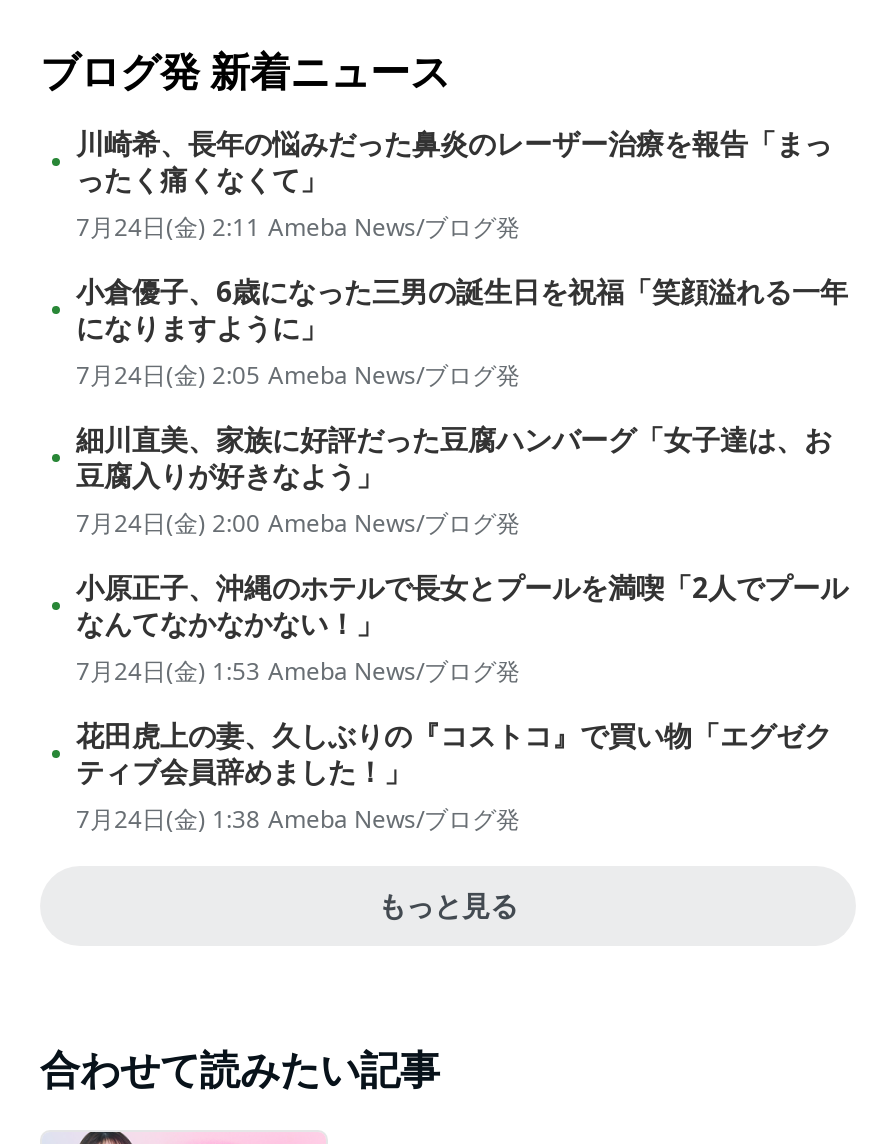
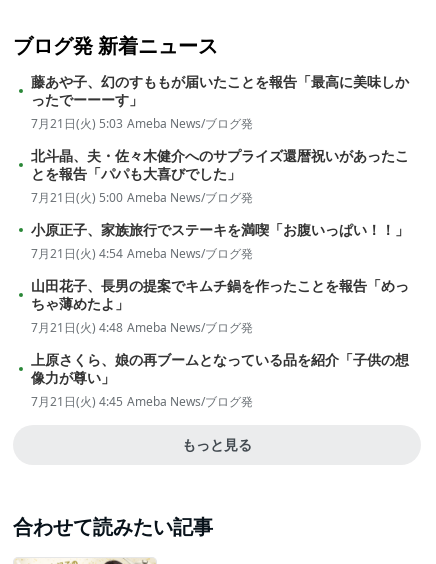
[76,124,832,244] 川崎希、長年の悩みだった鼻炎のレーザー治療を報告「まっ | ったく痛くなくて」 | 7月24日(金) 2:11 Ameba News/ブログ発 -> [31,72,409,132] 藤あや子、幻のすももが届いたことを報告「最高に美味しか | ったでーーーす」 | 7月21日(火) 5:03 Ameba News/ブログ発
[76,272,848,392] 小倉優子、6歳になった三男の誕生日を祝福「笑顔溢れる一年 | になりますように」 | 7月24日(金) 2:05 Ameba News/ブログ発 -> [31,146,409,206] 北斗晶、夫・佐々木健介へのサプライズ還暦祝いがあったこ | とを報告「パパも大喜びでした」 | 7月21日(火) 5:00 Ameba News/ブログ発
[76,420,832,540] 細川直美、家族に好評だった豆腐ハンバーグ「女子達は、お | 豆腐入りが好きなよう」 | 7月24日(金) 2:00 Ameba News/ブログ発 -> [31,220,409,262] 小原正子、家族旅行でステーキを満喫「お腹いっぱい！！」 | 7月21日(火) 4:54 Ameba News/ブログ発
[76,568,848,688] 小原正子、沖縄のホテルで長女とプールを満喫「2人でプール | なんてなかなかない！」 | 7月24日(金) 1:53 Ameba News/ブログ発 -> [31,276,409,336] 山田花子、長男の提案でキムチ鍋を作ったことを報告「めっ | ちゃ薄めたよ」 | 7月21日(火) 4:48 Ameba News/ブログ発
[76,716,832,836] 花田虎上の妻、久しぶりの『コストコ』で買い物「エグゼク | ティブ会員辞めました！」 | 7月24日(金) 1:38 Ameba News/ブログ発 -> [31,350,409,410] 上原さくら、娘の再ブームとなっている品を紹介「子供の想 | 像力が尊い」 | 7月21日(火) 4:45 Ameba News/ブログ発

